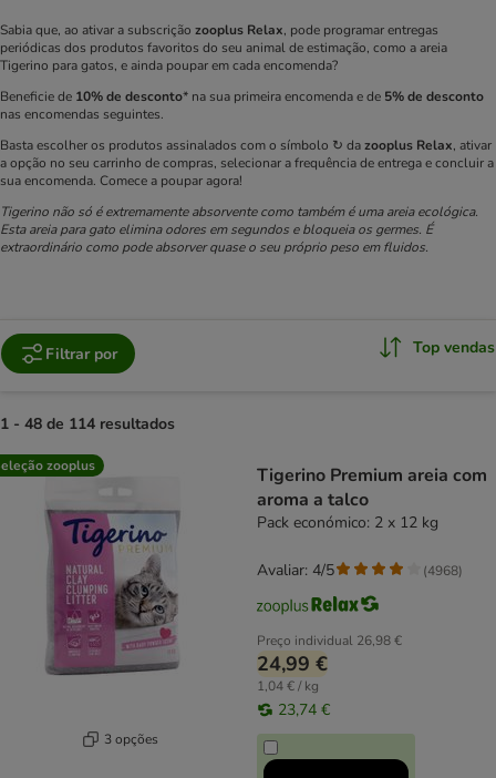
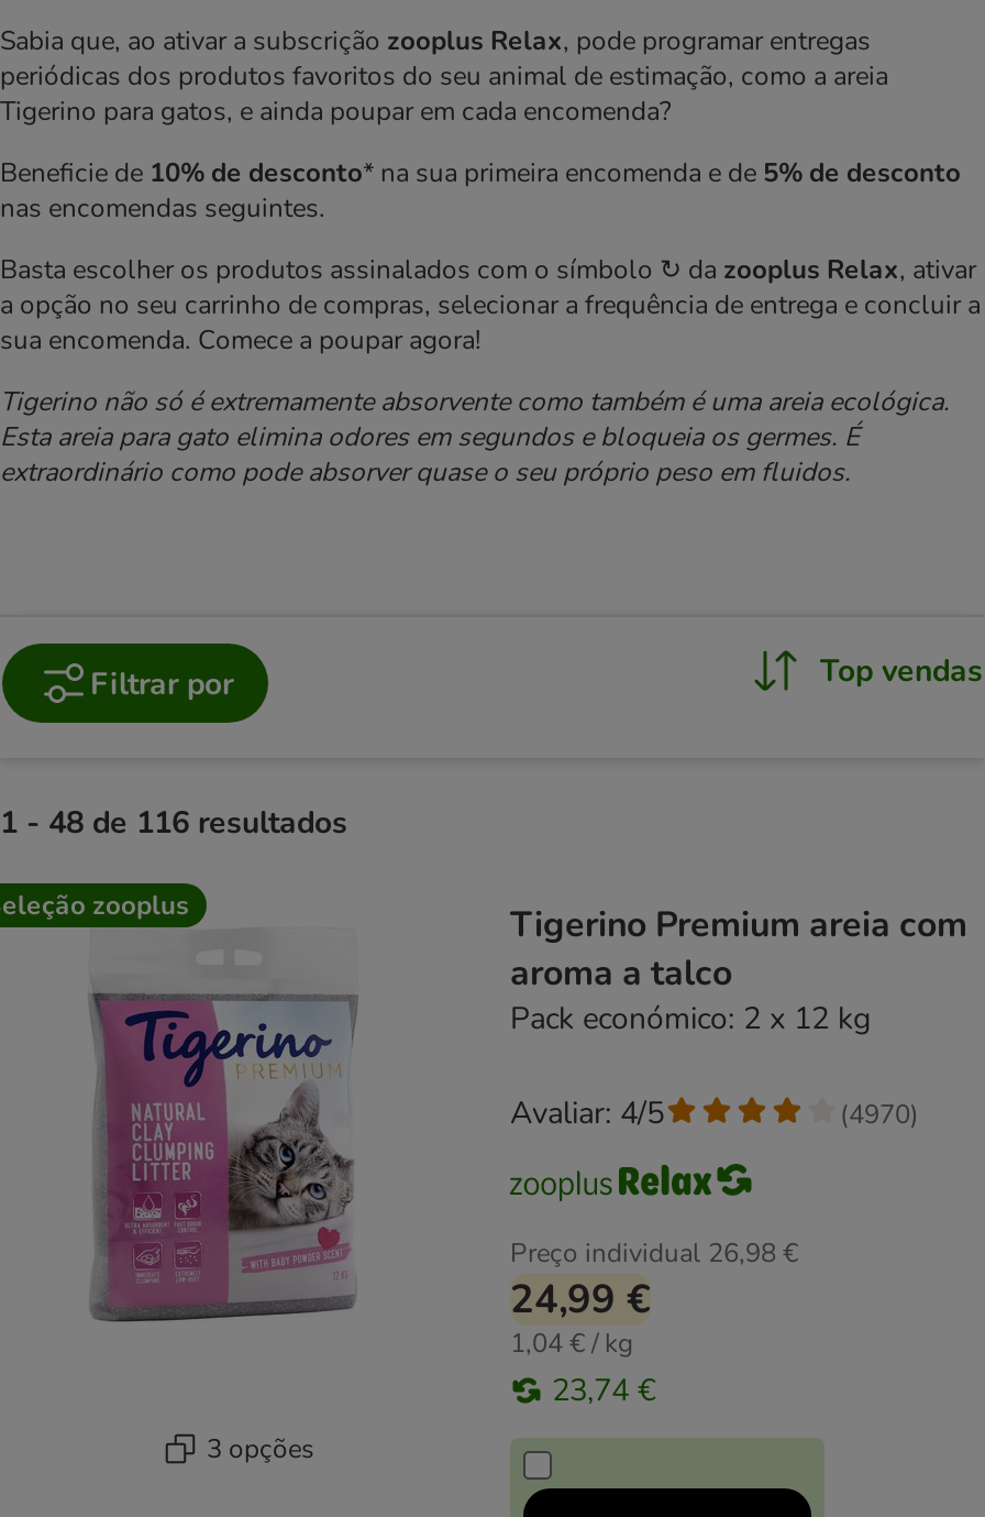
[0,413,175,435] 1 - 48 de 114 resultados -> [0,802,347,844] 1 - 48 de 116 resultados
[423,561,463,579] (4968) -> [840,1096,919,1131] (4970)

